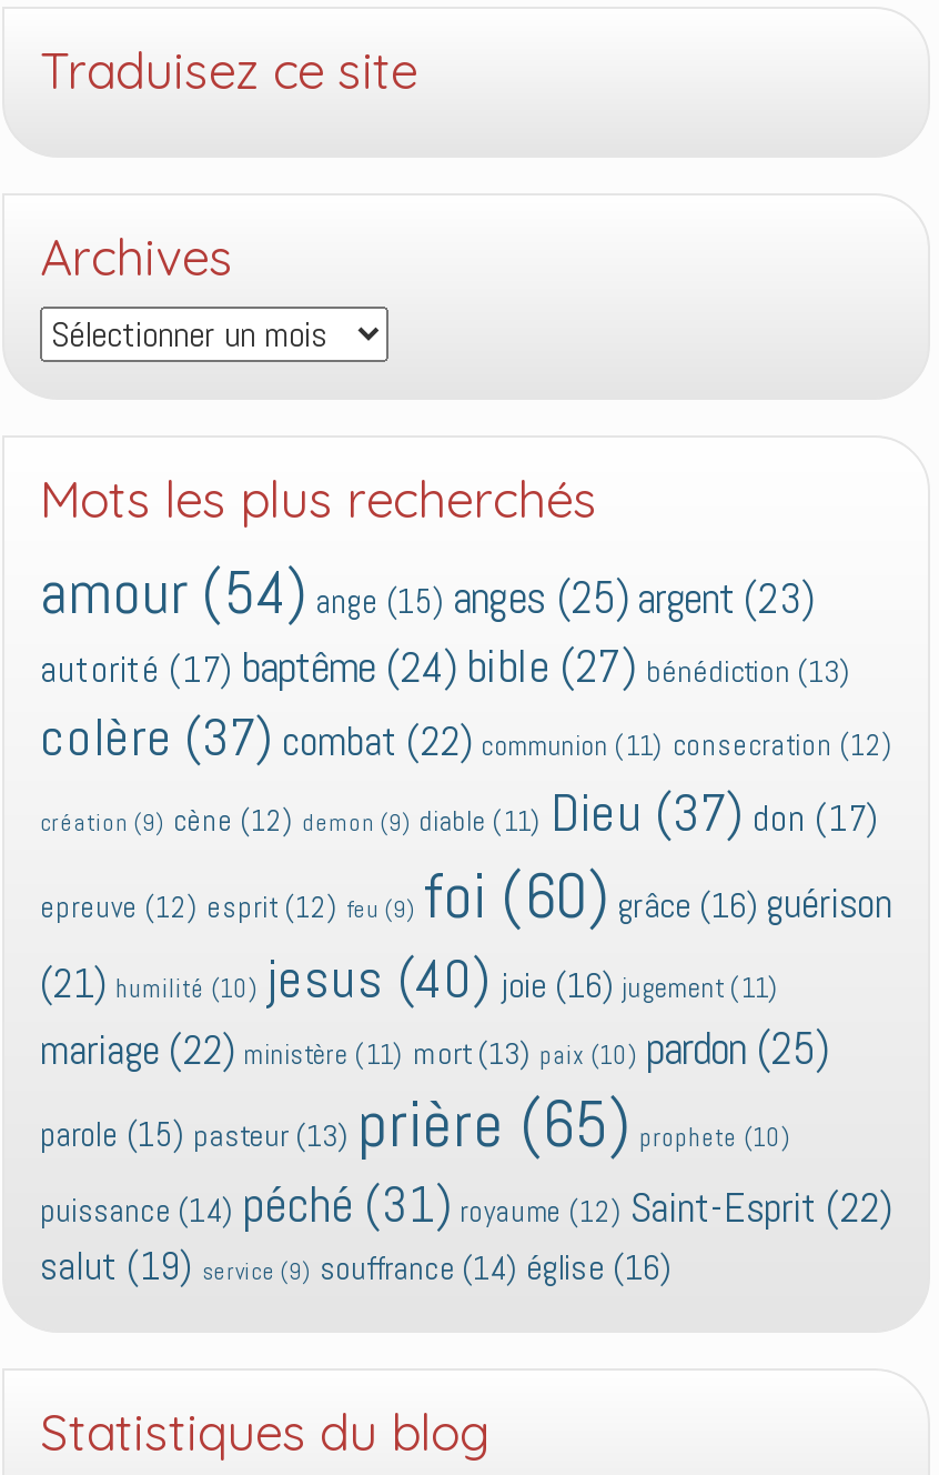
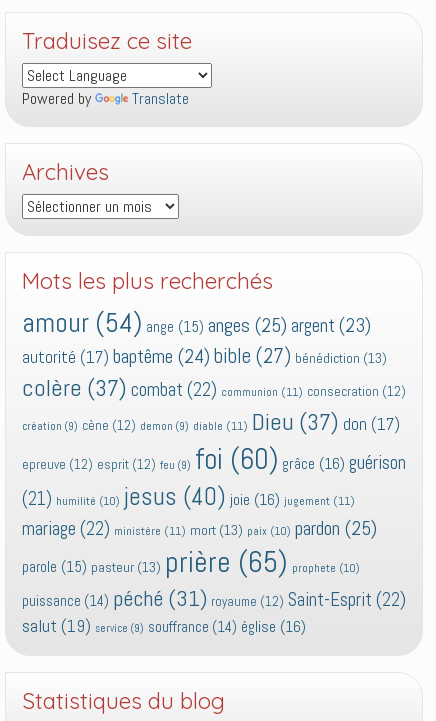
none -> [22,88,189,109] Powered by | Translate

